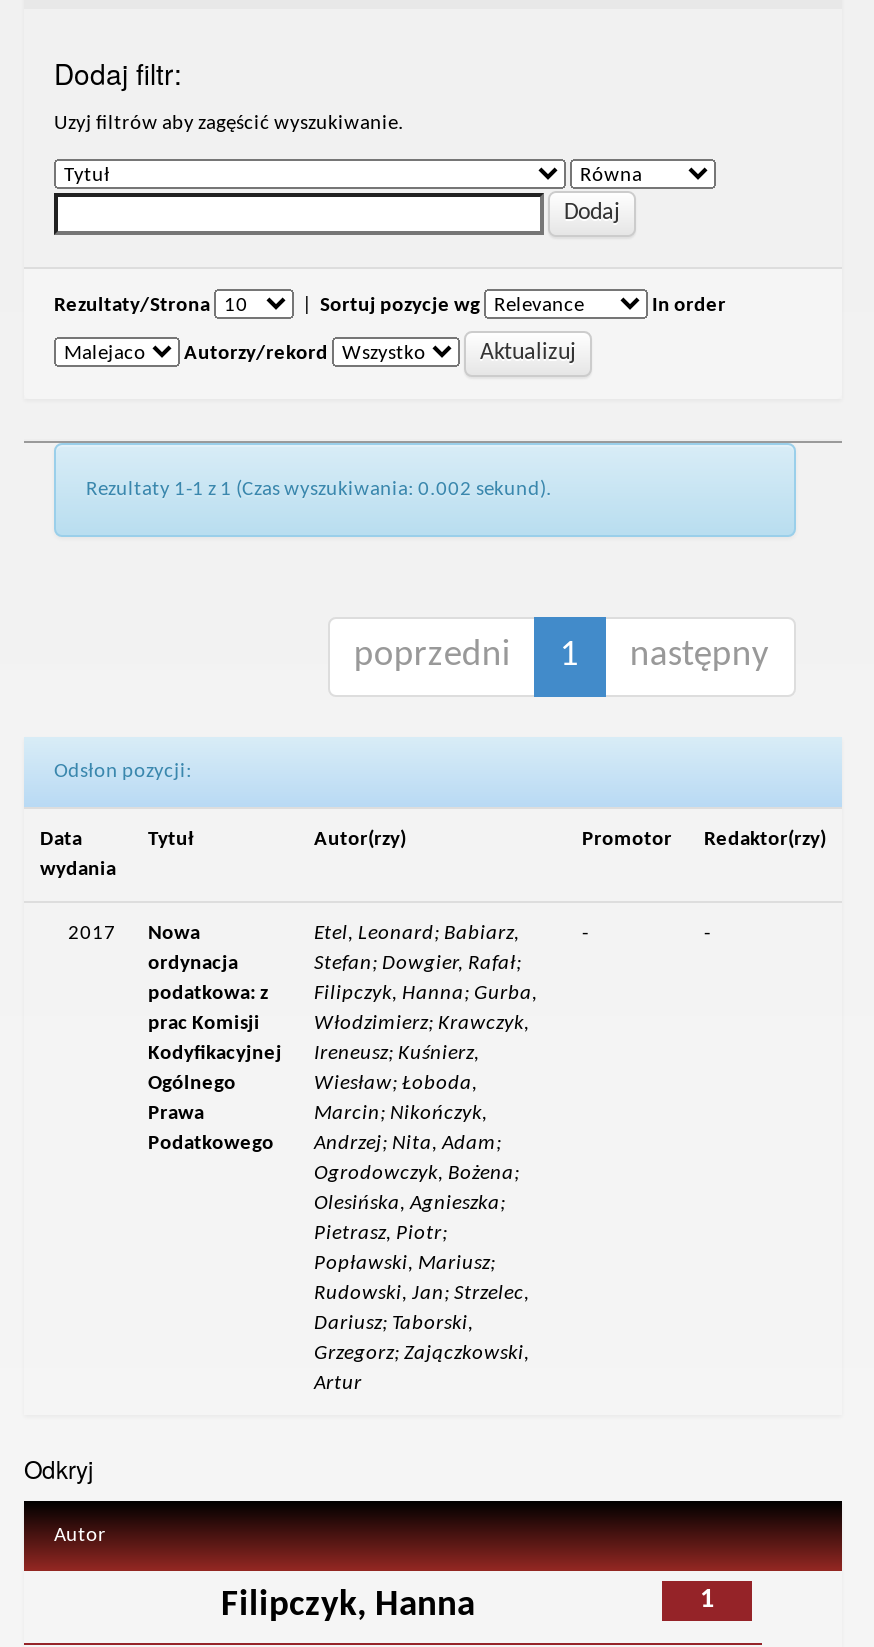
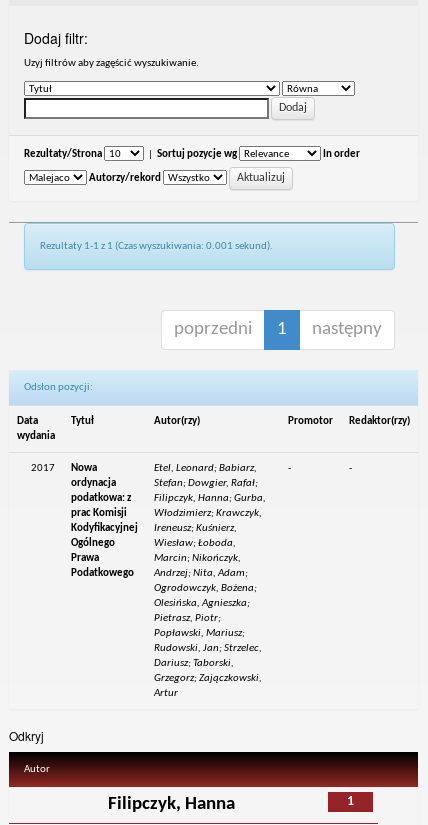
[86,479,552,501] Rezultaty 1-1 z 1 (Czas wyszukiwania: 0.002 sekund). -> [40,241,273,252] Rezultaty 1-1 z 1 (Czas wyszukiwania: 0.001 sekund).

